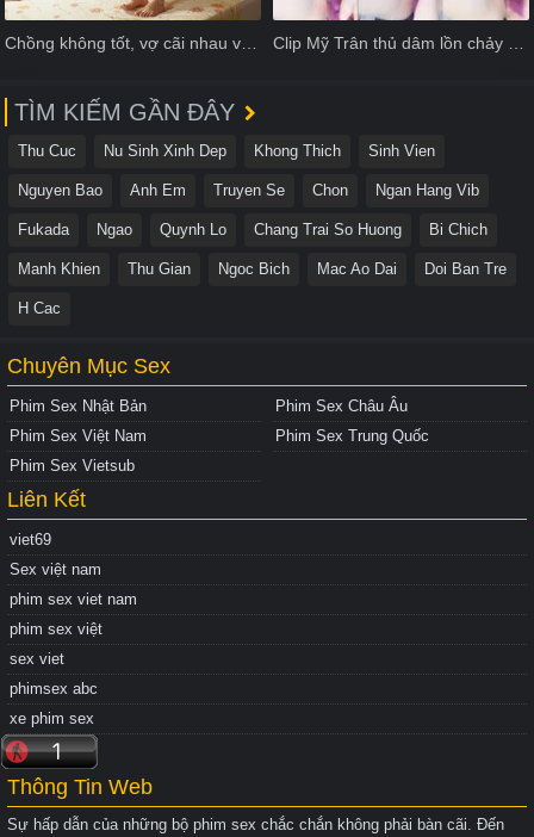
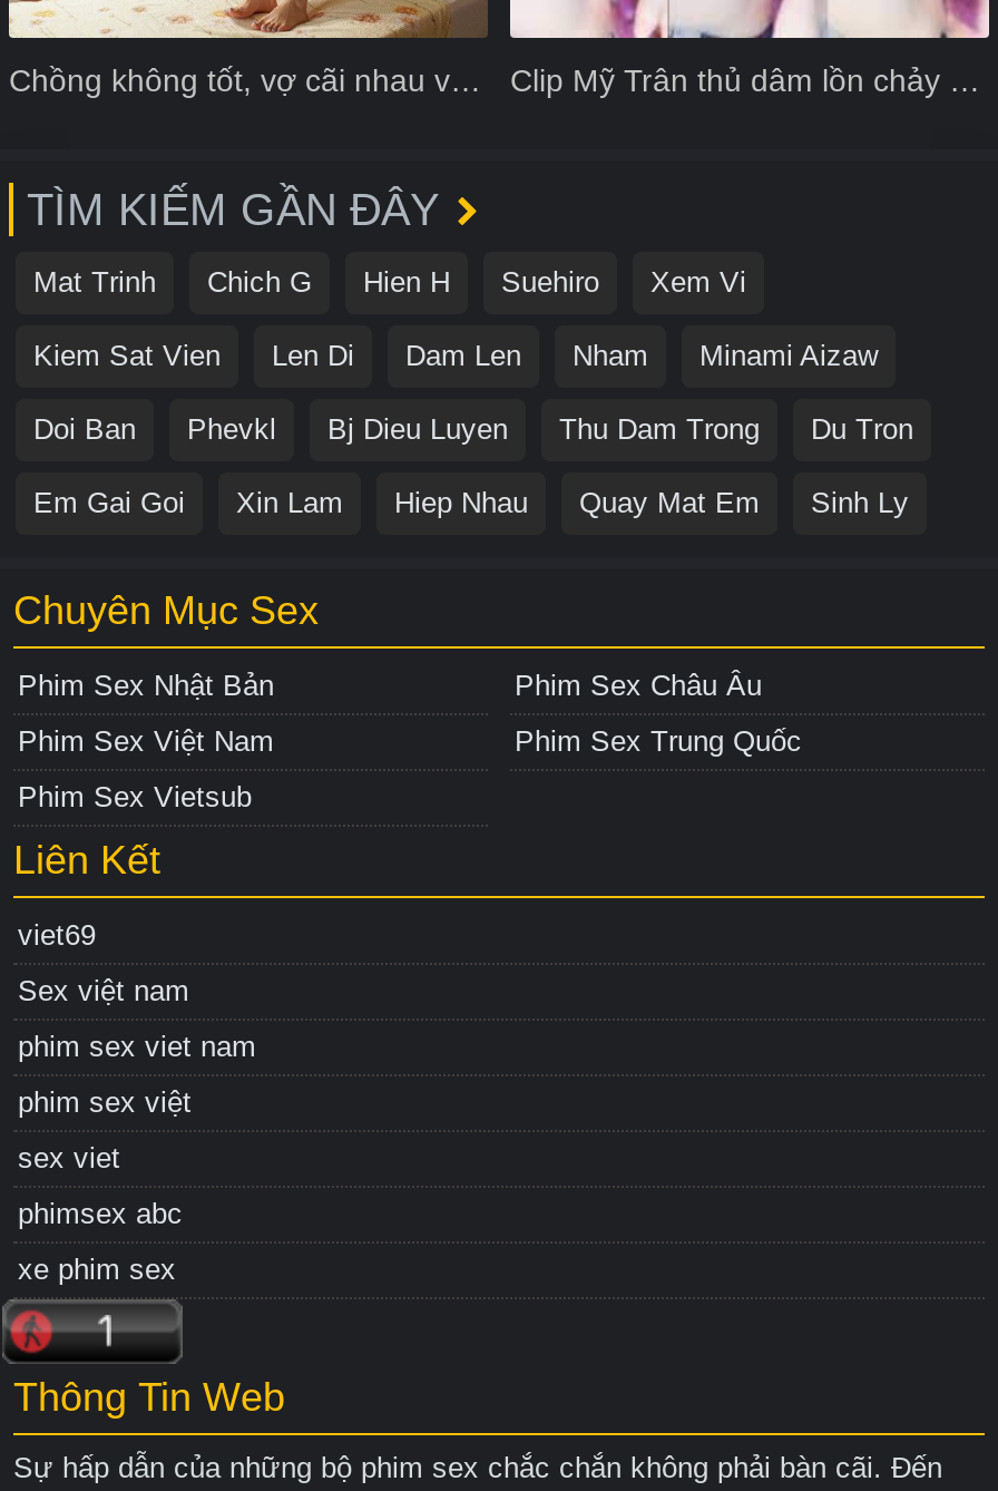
[18,142,507,317] Thu Cuc | Nu Sinh Xinh Dep | Khong Thich | Sinh Vien | Nguyen Bao | Anh Em | Truyen Se | Chon | Ngan Hang Vib | Fukada | Ngao | Quynh Lo | Chang Trai So Huong | Bi Chich | Manh Khien | Thu Gian | Ngoc Bich | Mac Ao Dai | Doi Ban Tre | H Cac -> [33,265,913,519] Mat Trinh | Chich G | Hien H | Suehiro | Xem Vi | Kiem Sat Vien | Len Di | Dam Len | Nham | Minami Aizaw | Doi Ban | Phevkl | Bj Dieu Luyen | Thu Dam Trong | Du Tron | Em Gai Goi | Xin Lam | Hiep Nhau | Quay Mat Em | Sinh Ly

